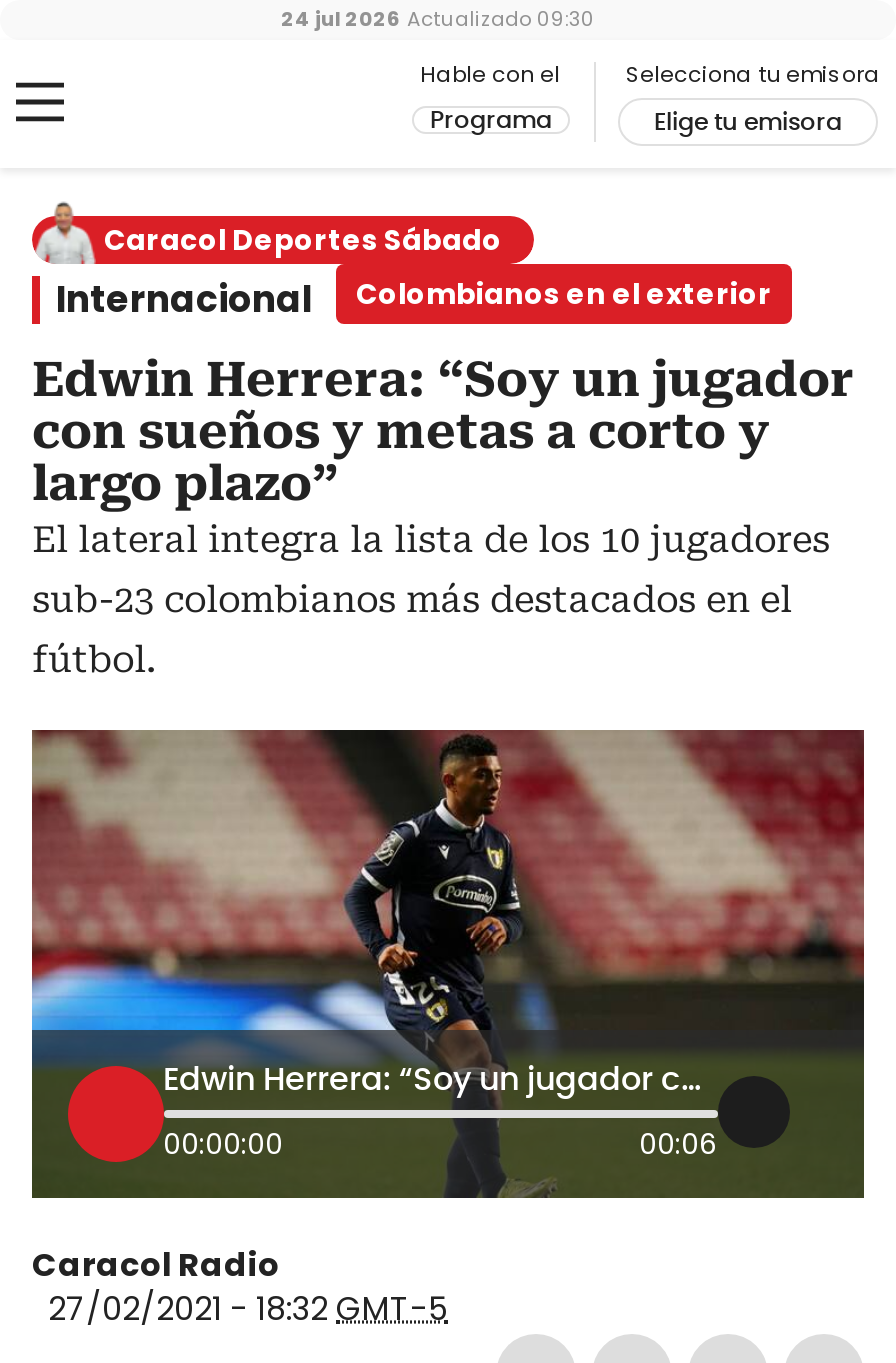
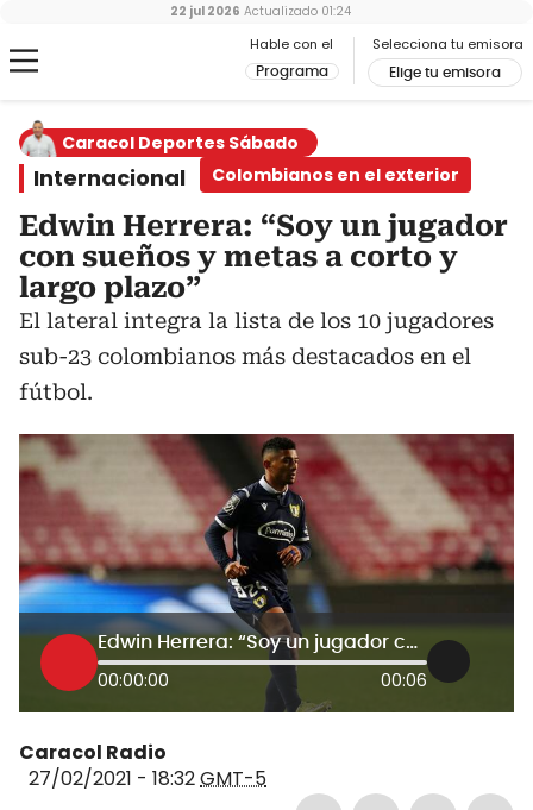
[281,4,595,34] 24 jul 2026 Actualizado 09:30 -> [170,2,351,20] 22 jul 2026 Actualizado 01:24

